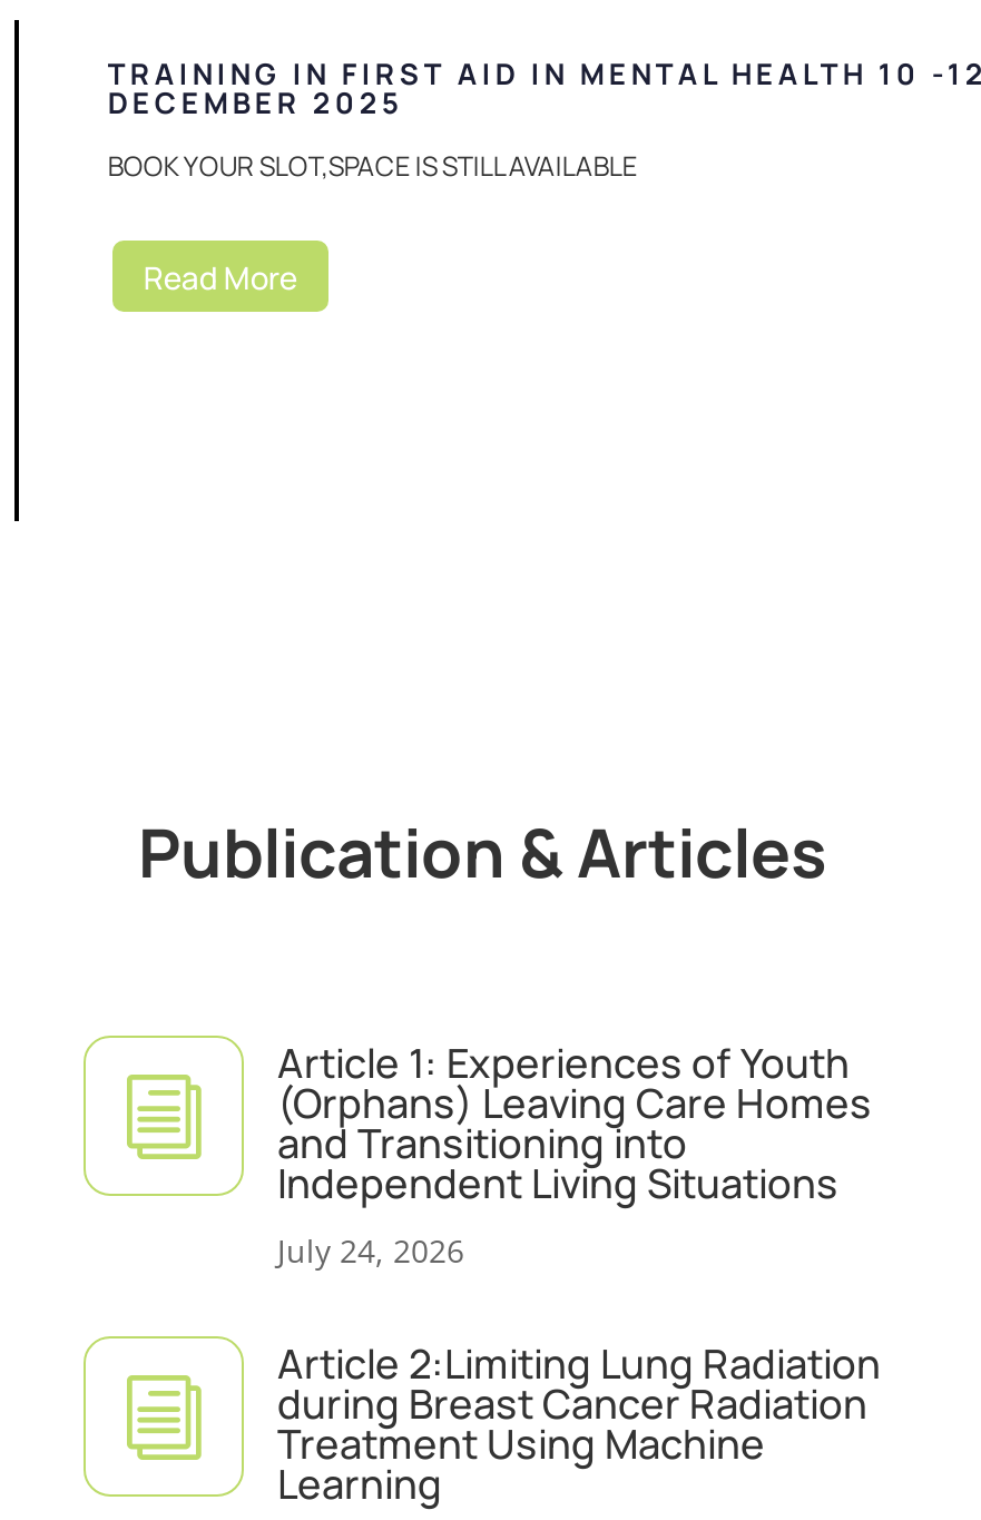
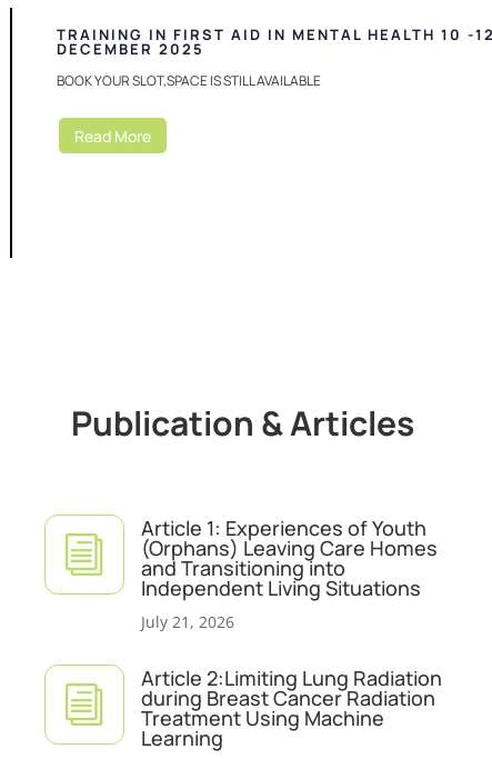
[277,1230,464,1273] July 24, 2026 -> [141,612,234,633] July 21, 2026

